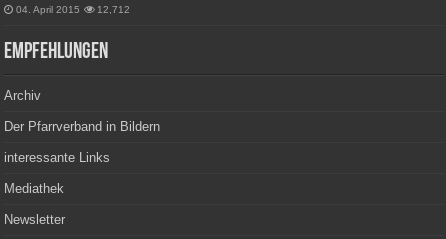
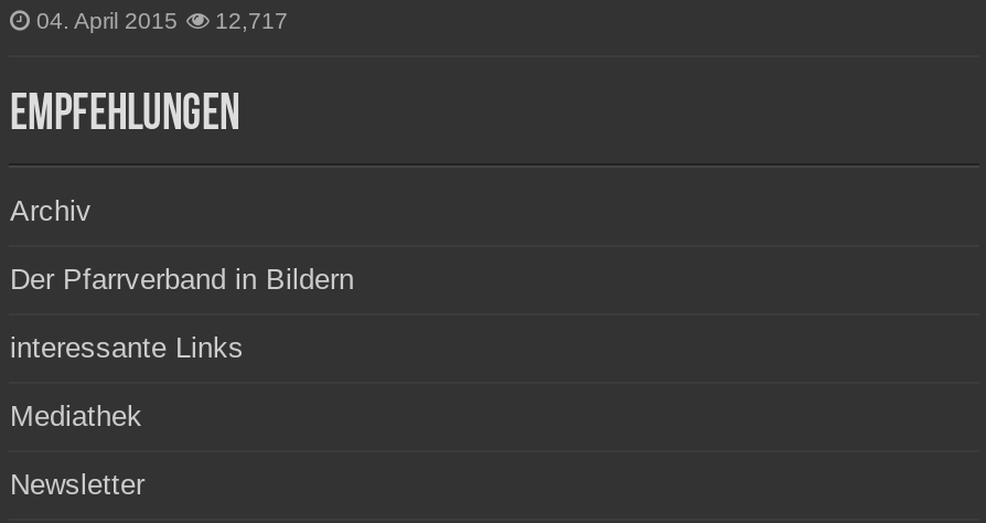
[16,4,130,15] 04. April 2015 12,712 -> [36,9,288,33] 04. April 2015 12,717

